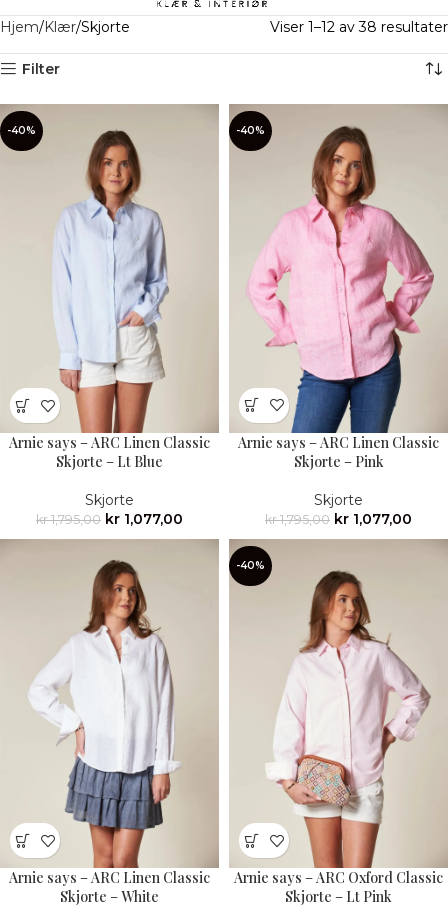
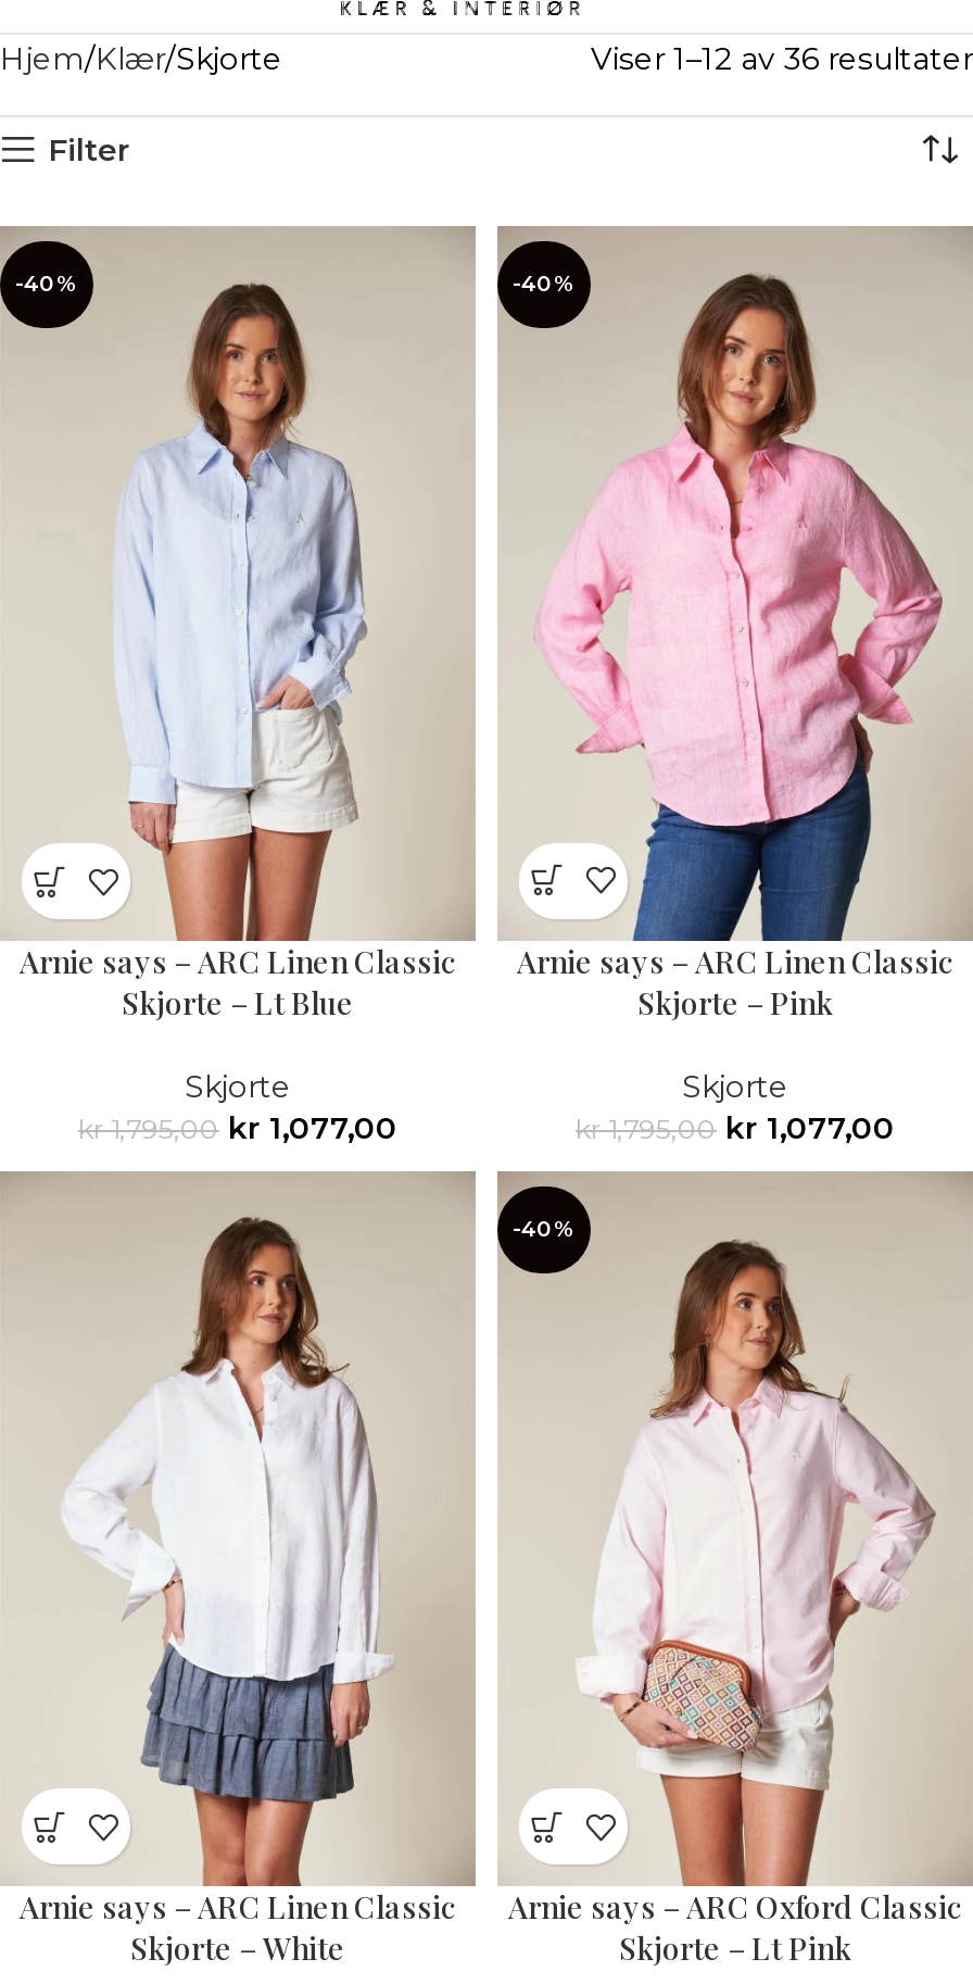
[270,18,448,36] Viser 1–12 av 38 resultater -> [591,39,973,78] Viser 1–12 av 36 resultater

